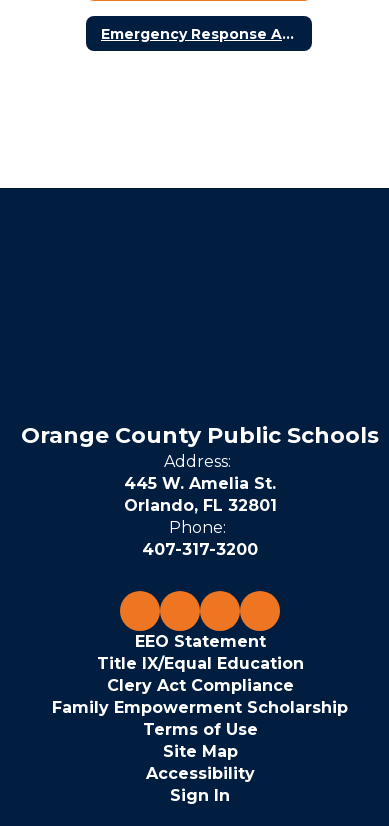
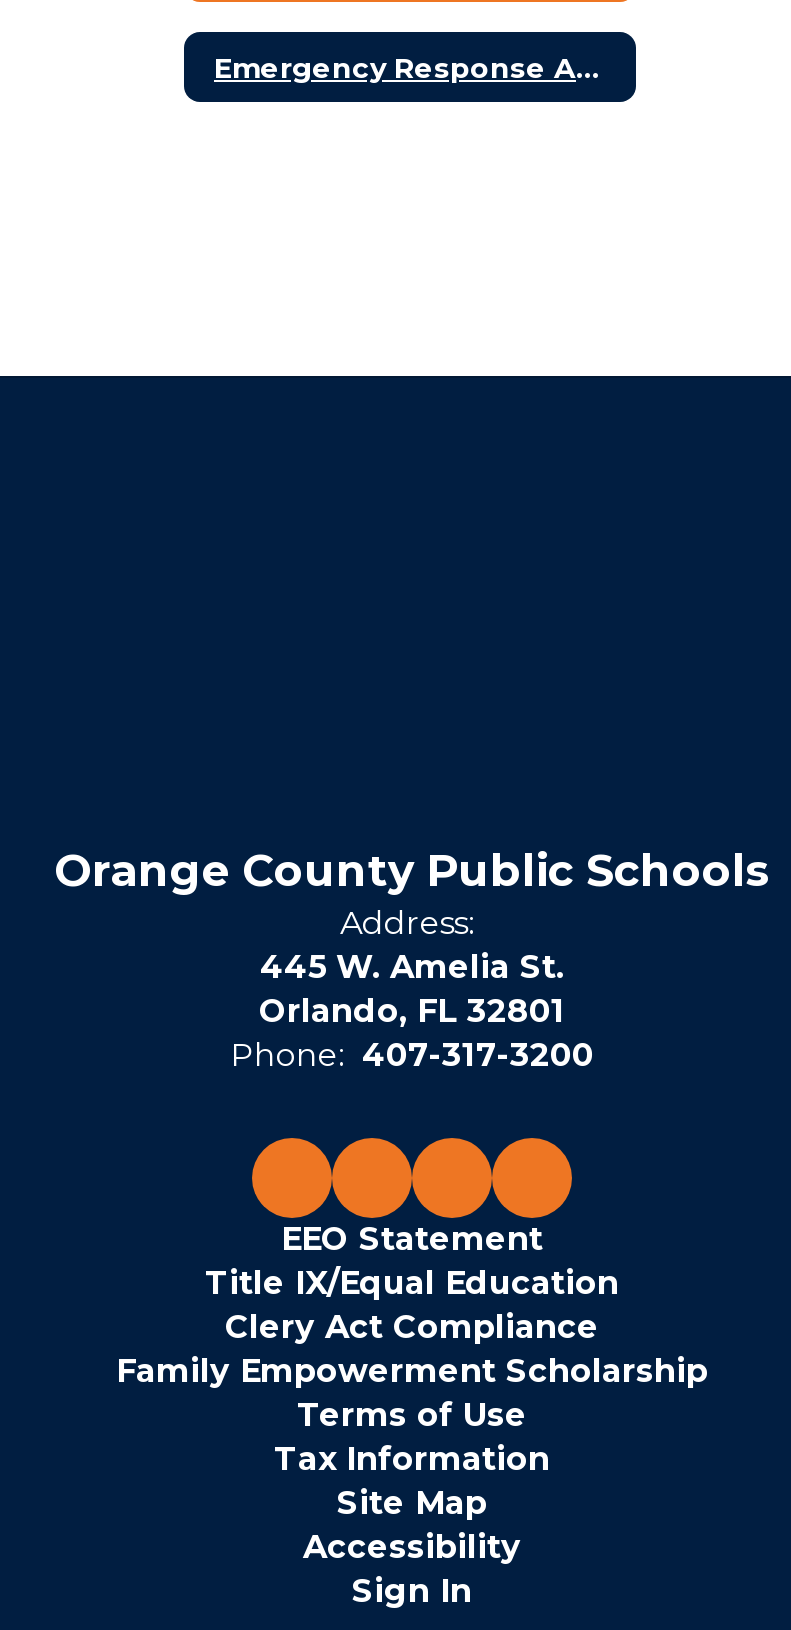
moved [52,632,348,739] -> [116,1220,708,1434]: EEO Statement | Title IX/Equal Education | Clery Act Compliance | Family Empowerment Scholarship | Terms of Use
none -> [274,1440,550,1478] Tax Information

